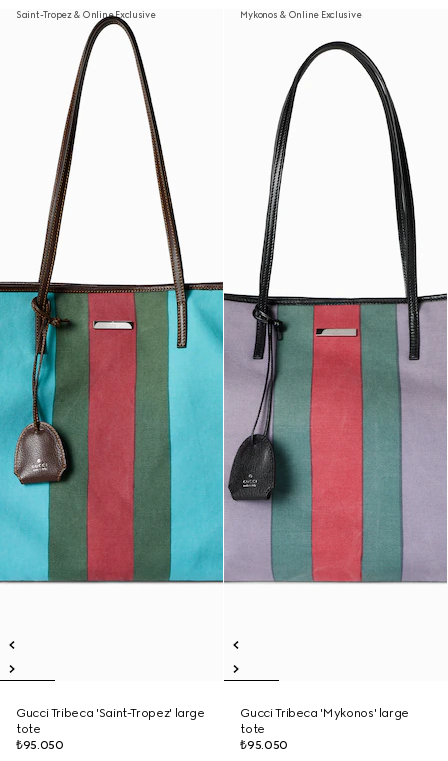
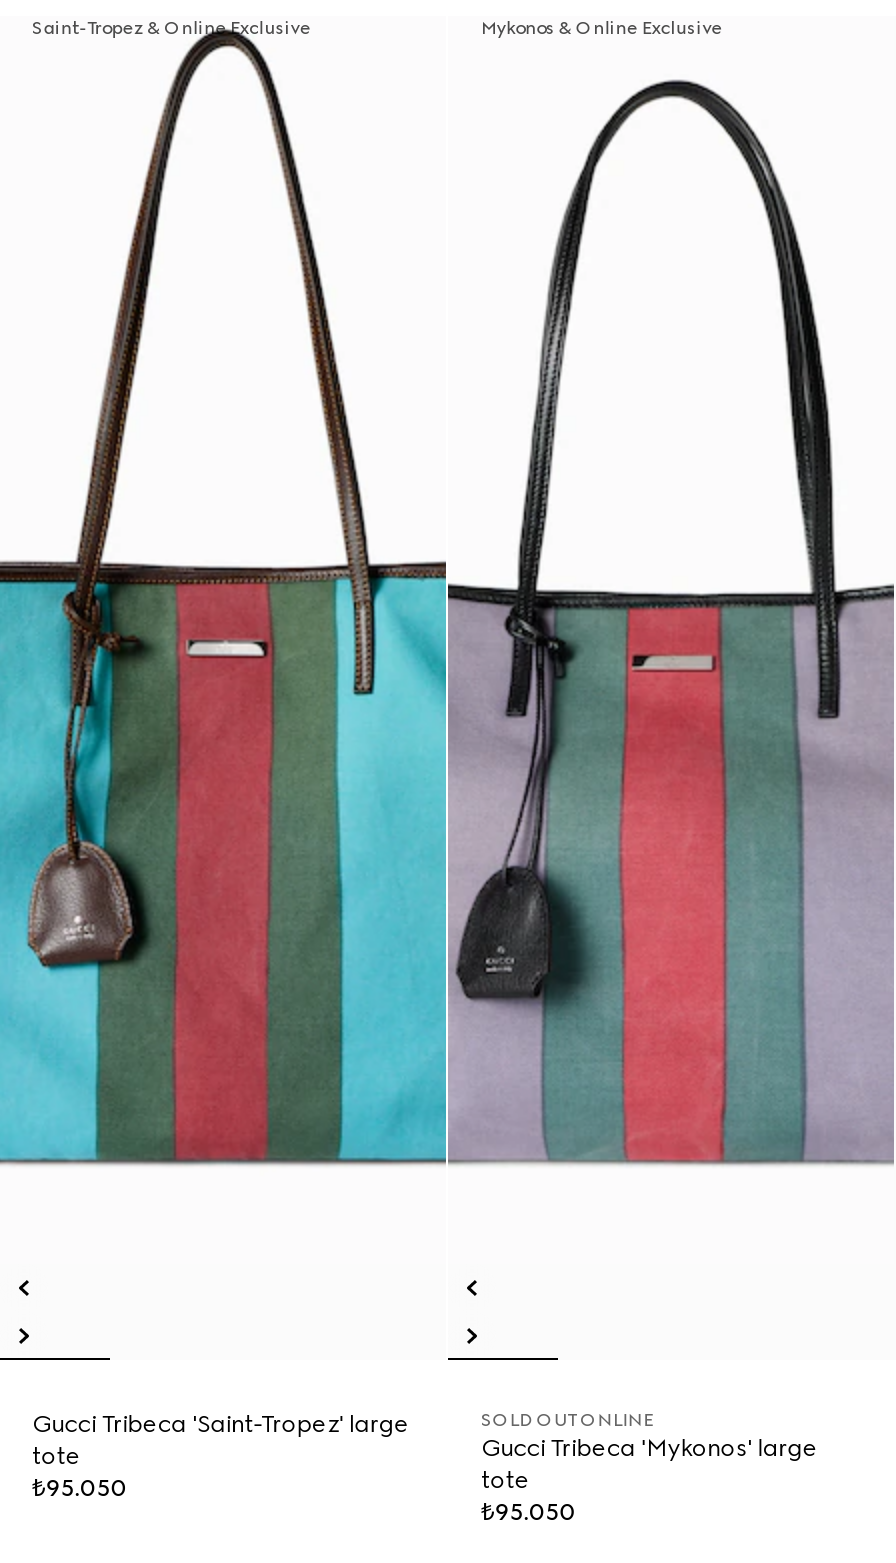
none -> [481,1408,653,1430] SOLD OUT ONLINE

